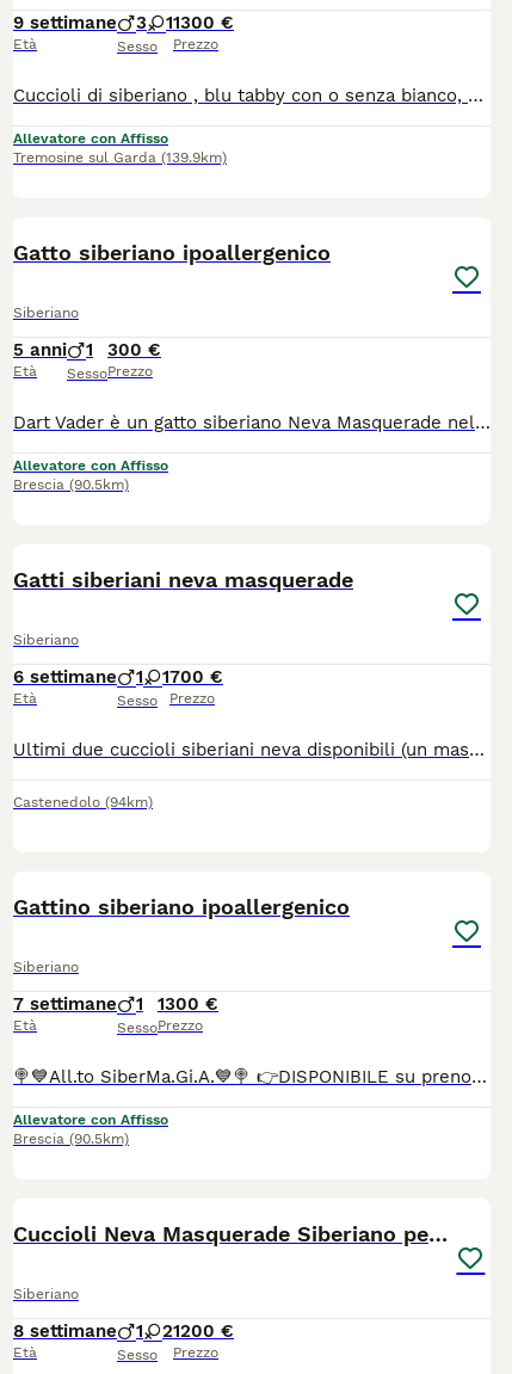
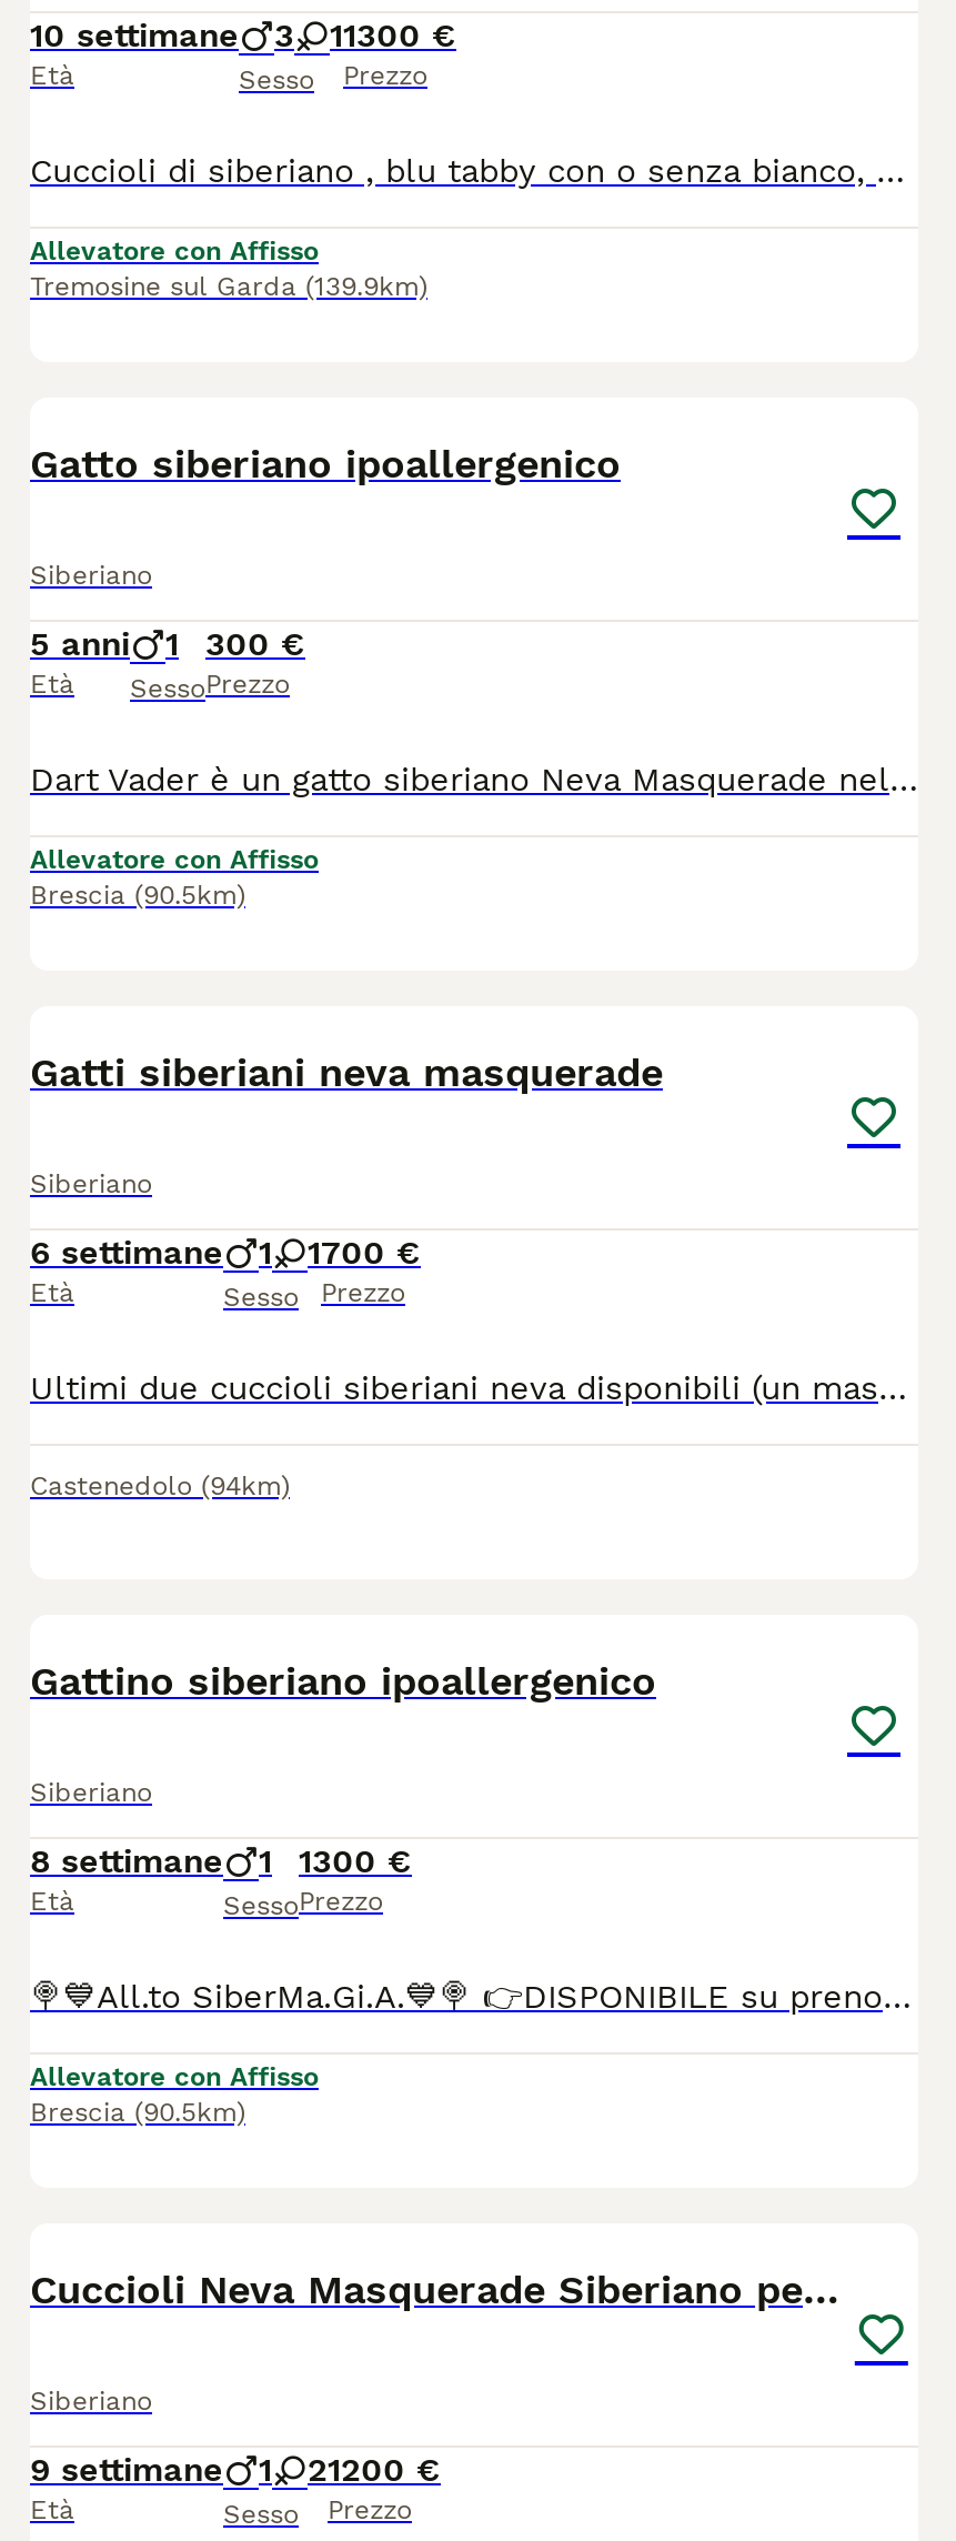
[13,12,117,33] 9 settimane -> [30,16,239,56] 10 settimane
[13,993,218,1015] 7 settimane 1 1300 € -> [30,1841,412,1881] 8 settimane 1 1300 €
[13,1320,234,1342] 8 settimane 1 2 1200 € -> [30,2450,441,2490] 9 settimane 1 2 1200 €

